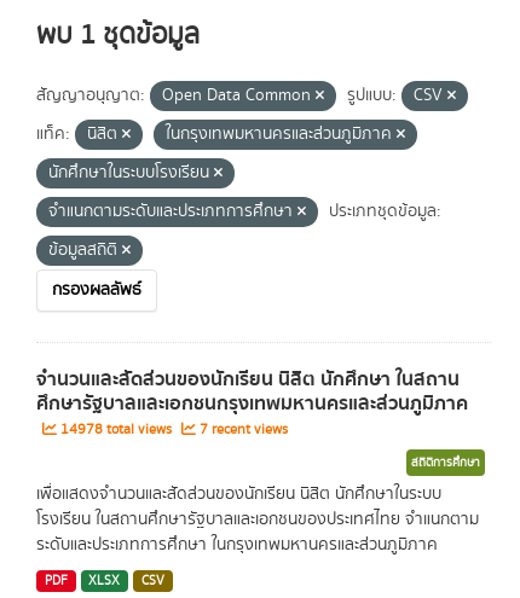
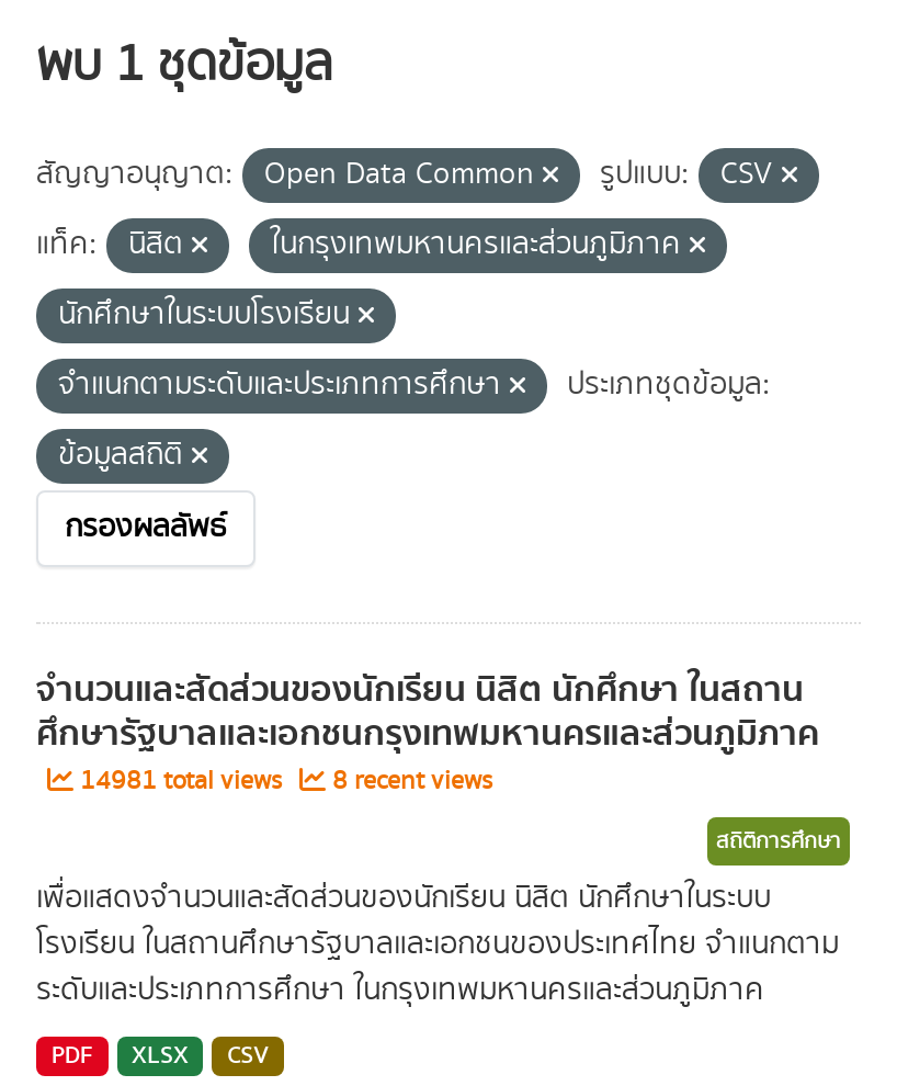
[57,419,175,440] 14978 total views -> [73,762,288,800] 14981 total views
[196,419,288,440] 7 recent views -> [326,762,492,800] 8 recent views

